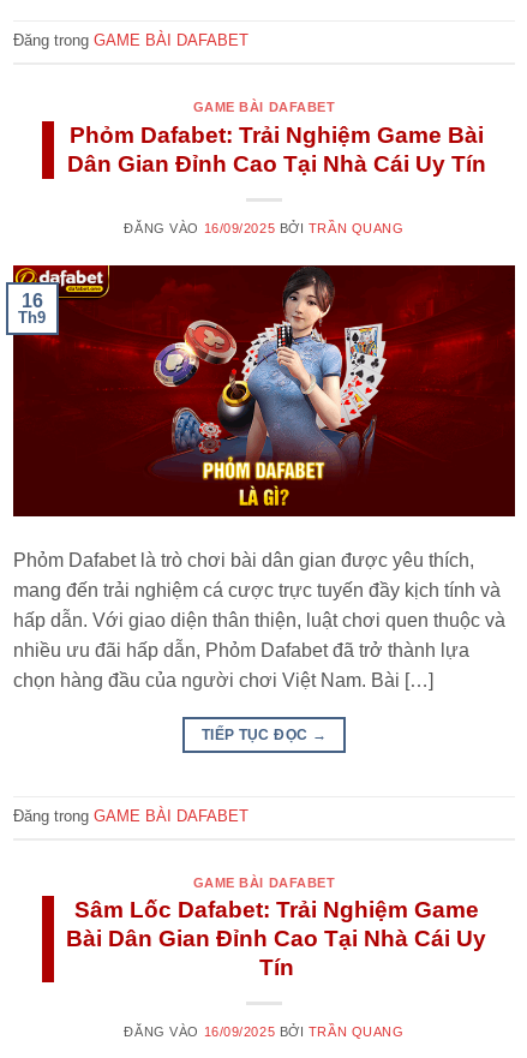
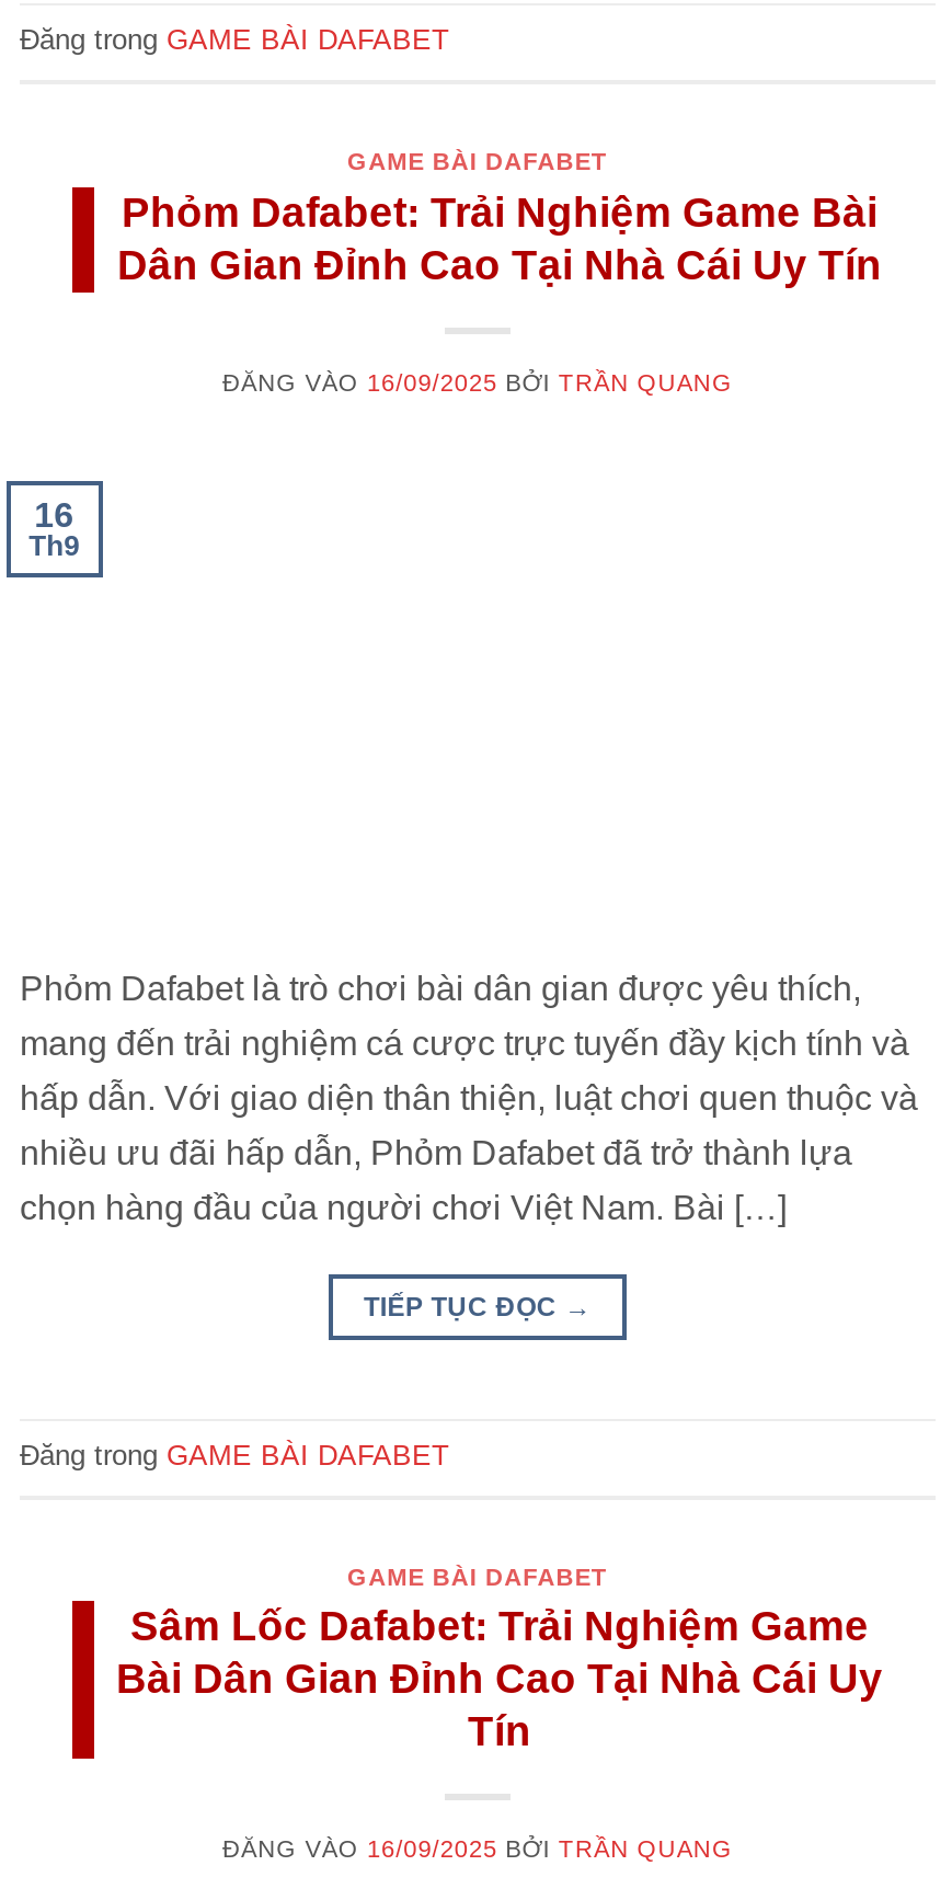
[12,264,516,518] [image] -> none

